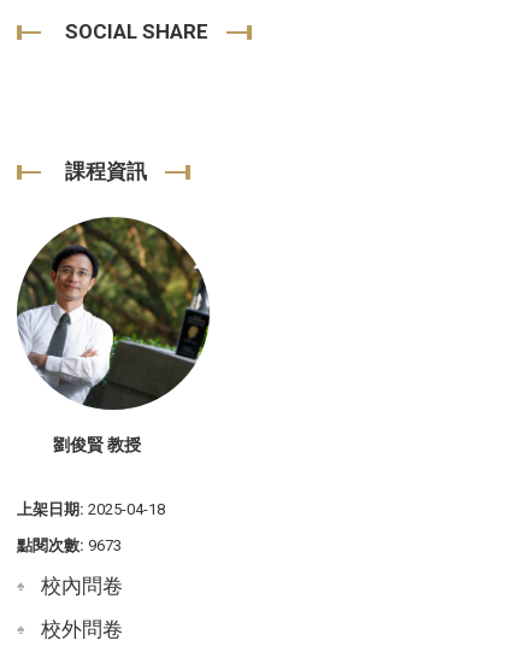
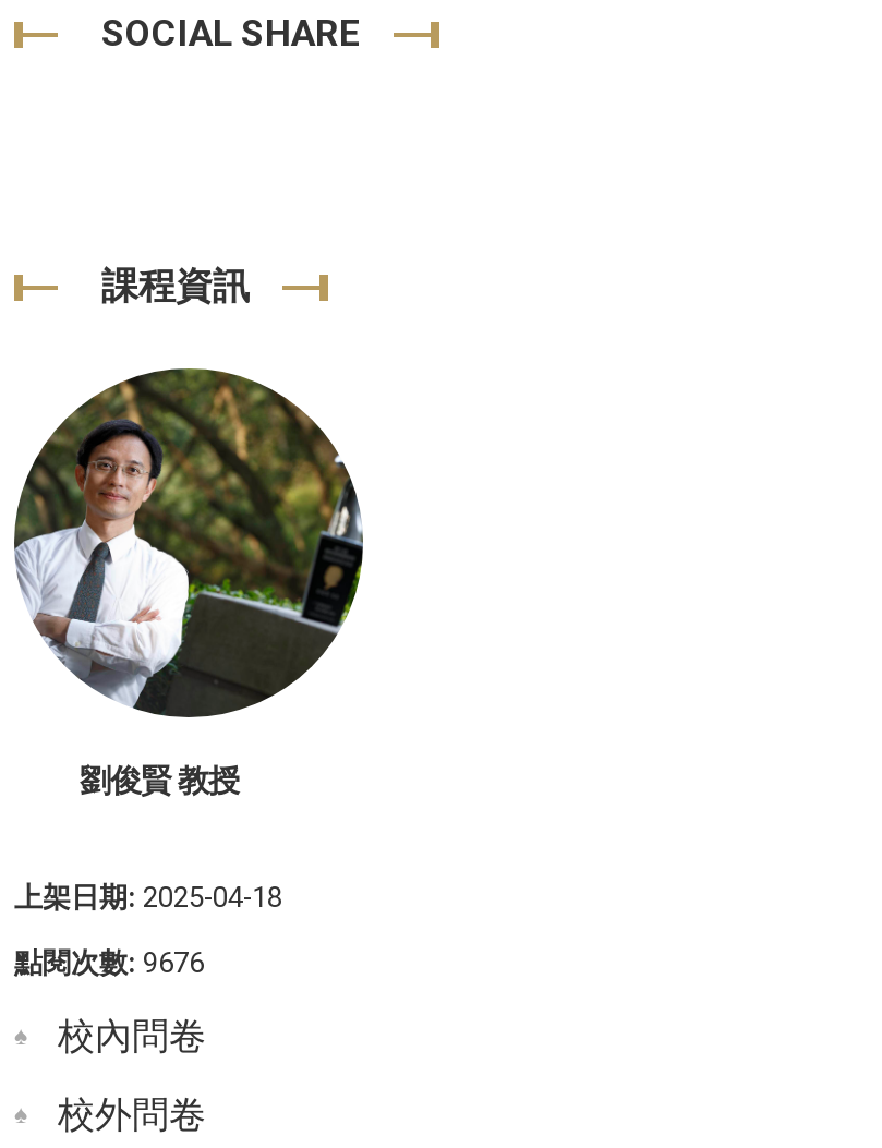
[17,536,122,554] 點閱次數: 9673 -> [14,945,204,978] 點閱次數: 9676

